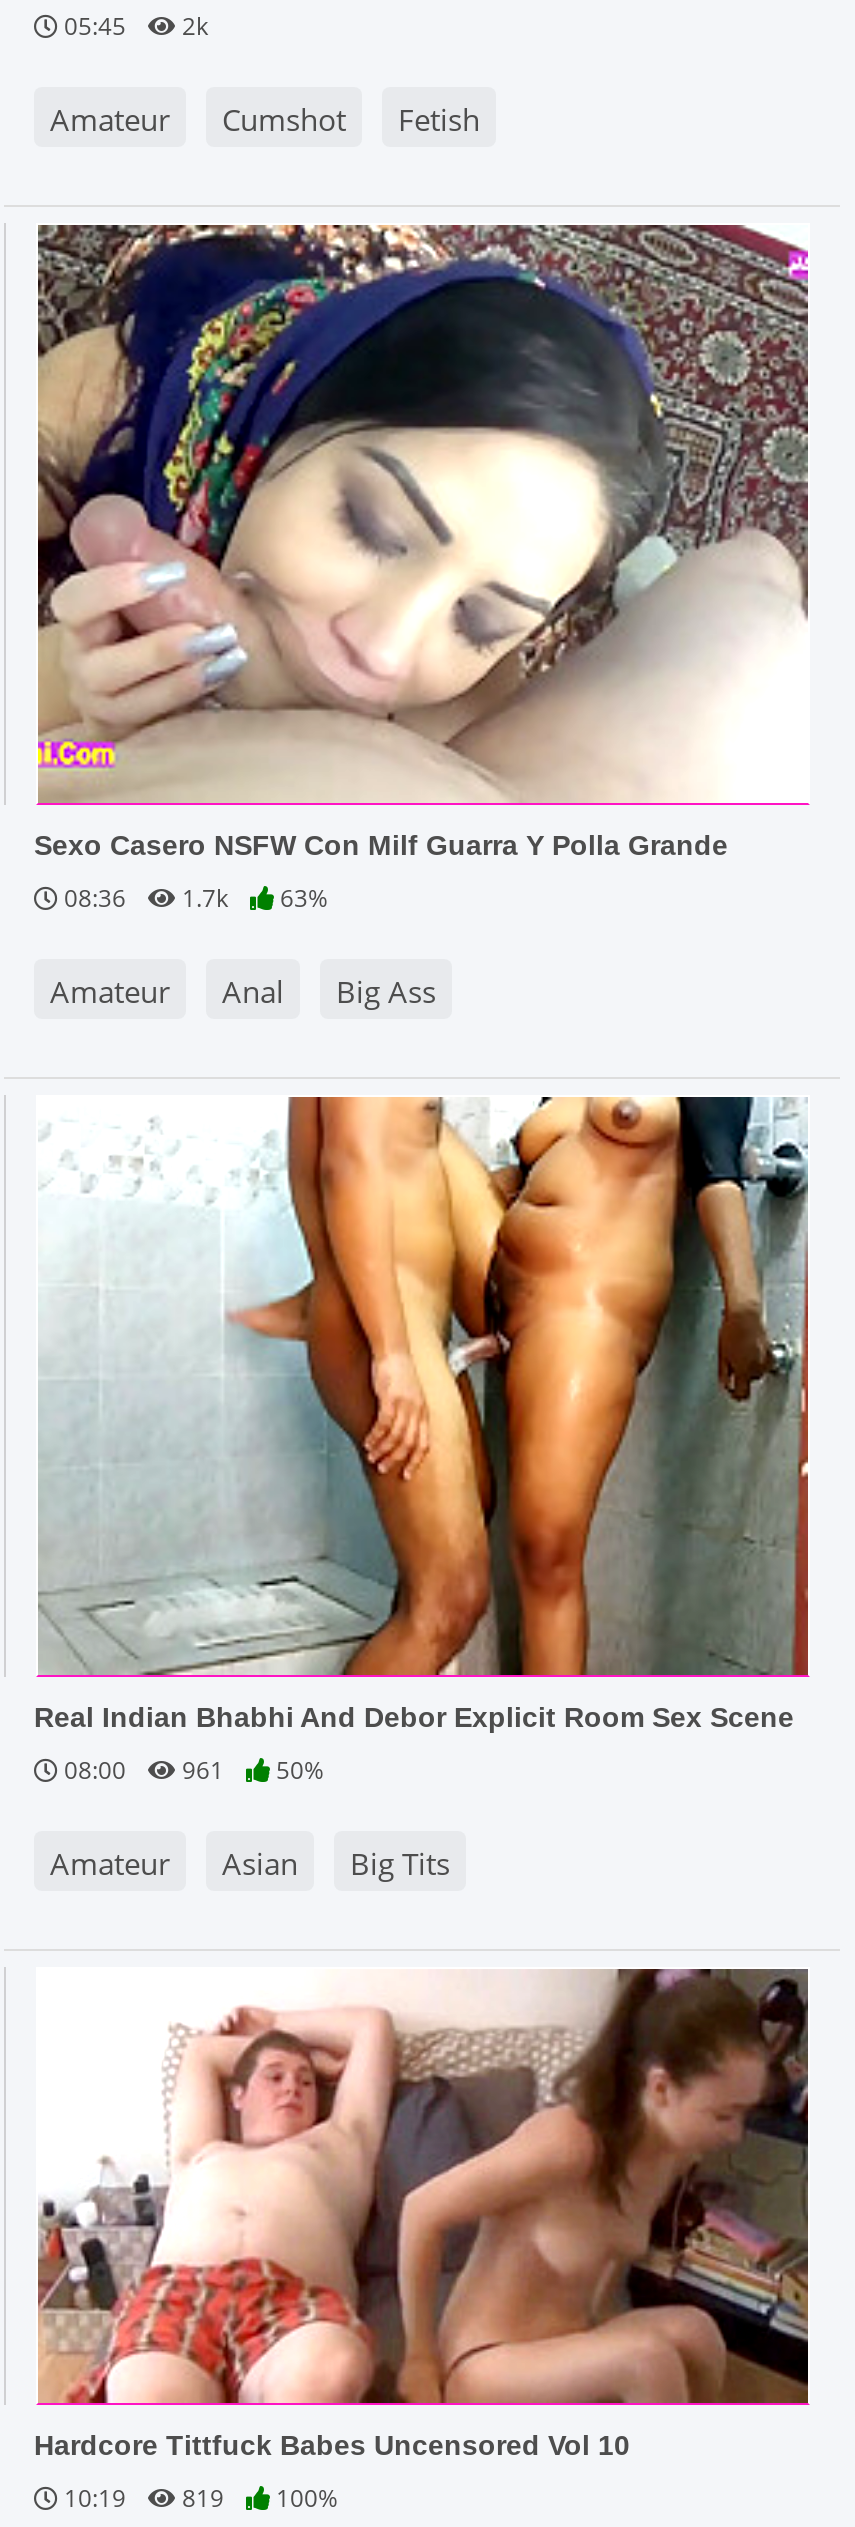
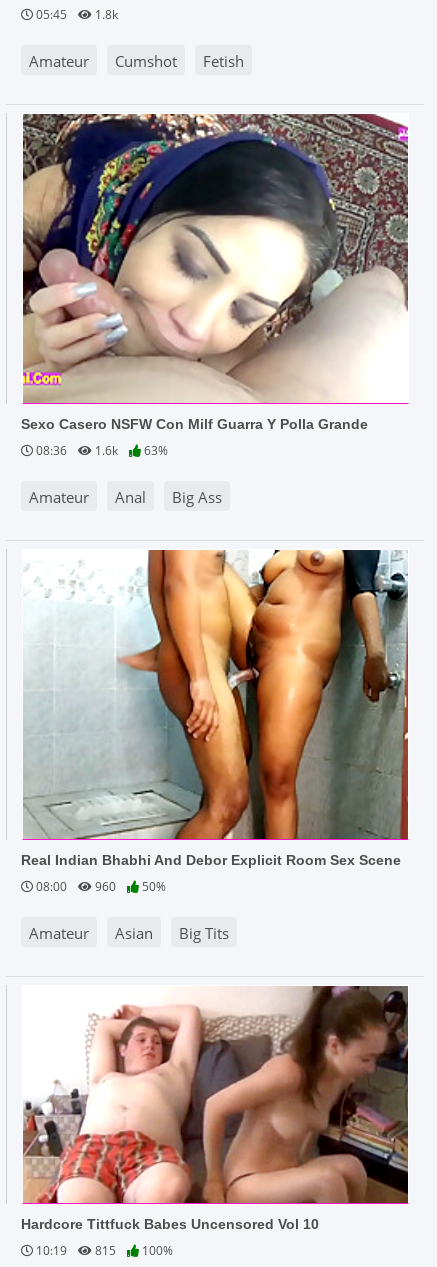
[58,9,208,43] 05:45 2k -> [33,6,118,23] 05:45 1.8k
[58,881,328,915] 08:36 1.7k 63% -> [33,442,168,459] 08:36 1.6k 63%
[58,1752,324,1786] 08:00 961 50% -> [33,878,166,895] 08:00 960 50%
[58,2480,338,2514] 10:19 819 100% -> [33,1241,173,1258] 10:19 815 100%

